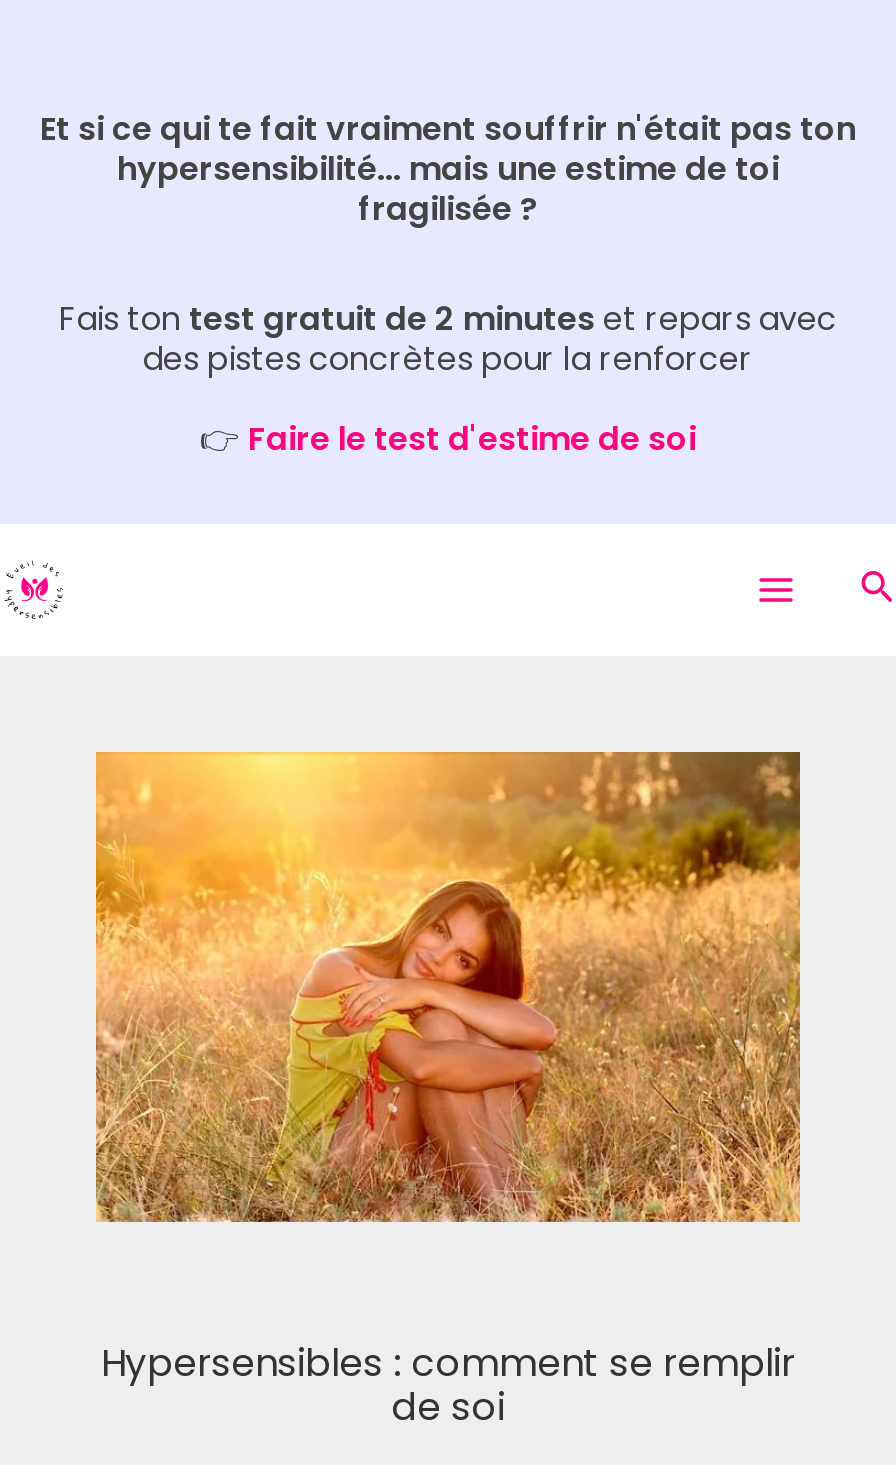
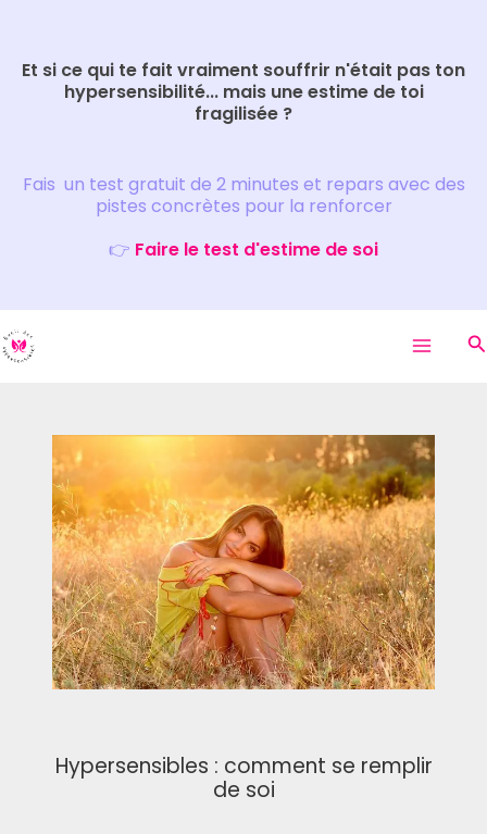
[59,296,837,382] Fais ton test gratuit de 2 minutes et repars avec | des pistes concrètes pour la renforcer -> [22,172,465,219] Fais un test gratuit de 2 minutes et repars avec des | pistes concrètes pour la renforcer

